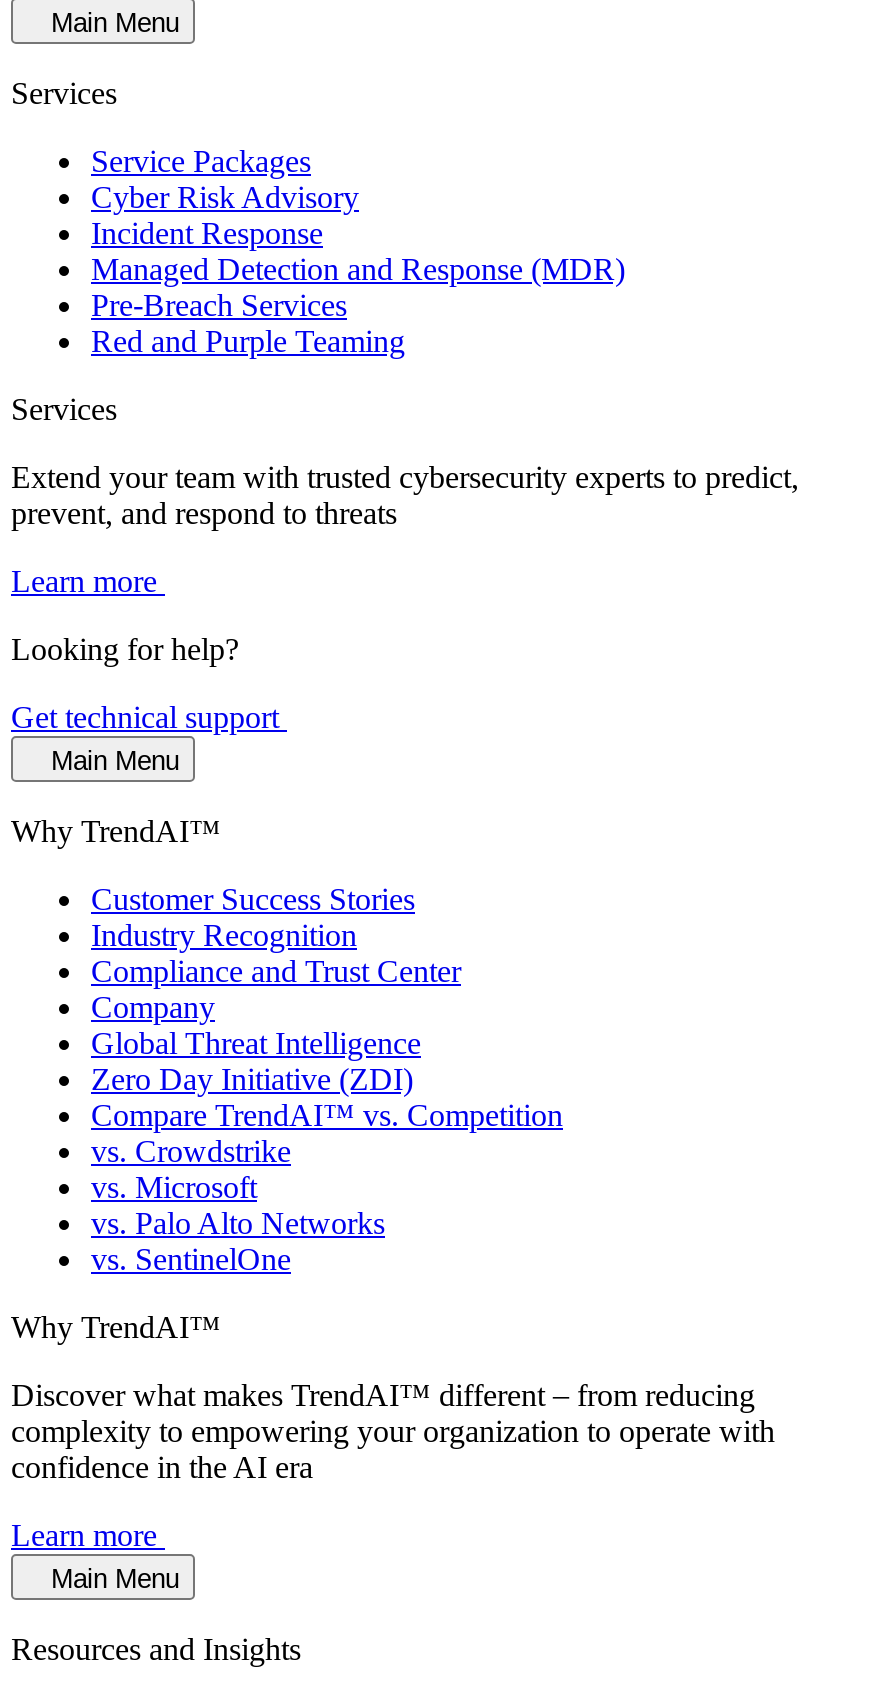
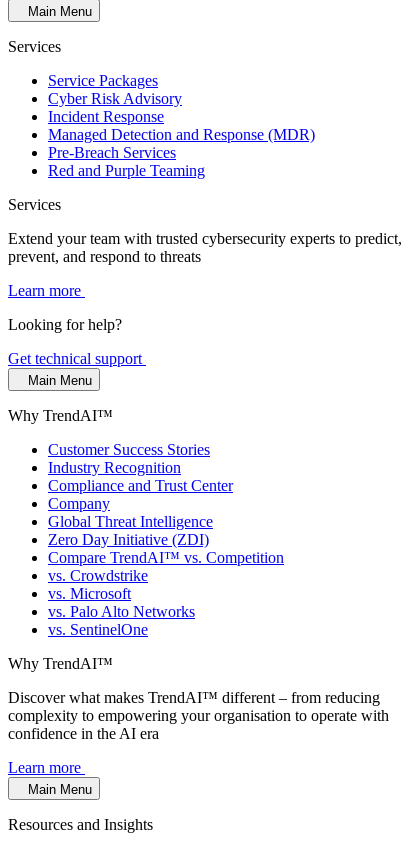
[11,1414,775,1448] complexity to empowering your organization to operate with -> [8,707,389,724] complexity to empowering your organisation to operate with

